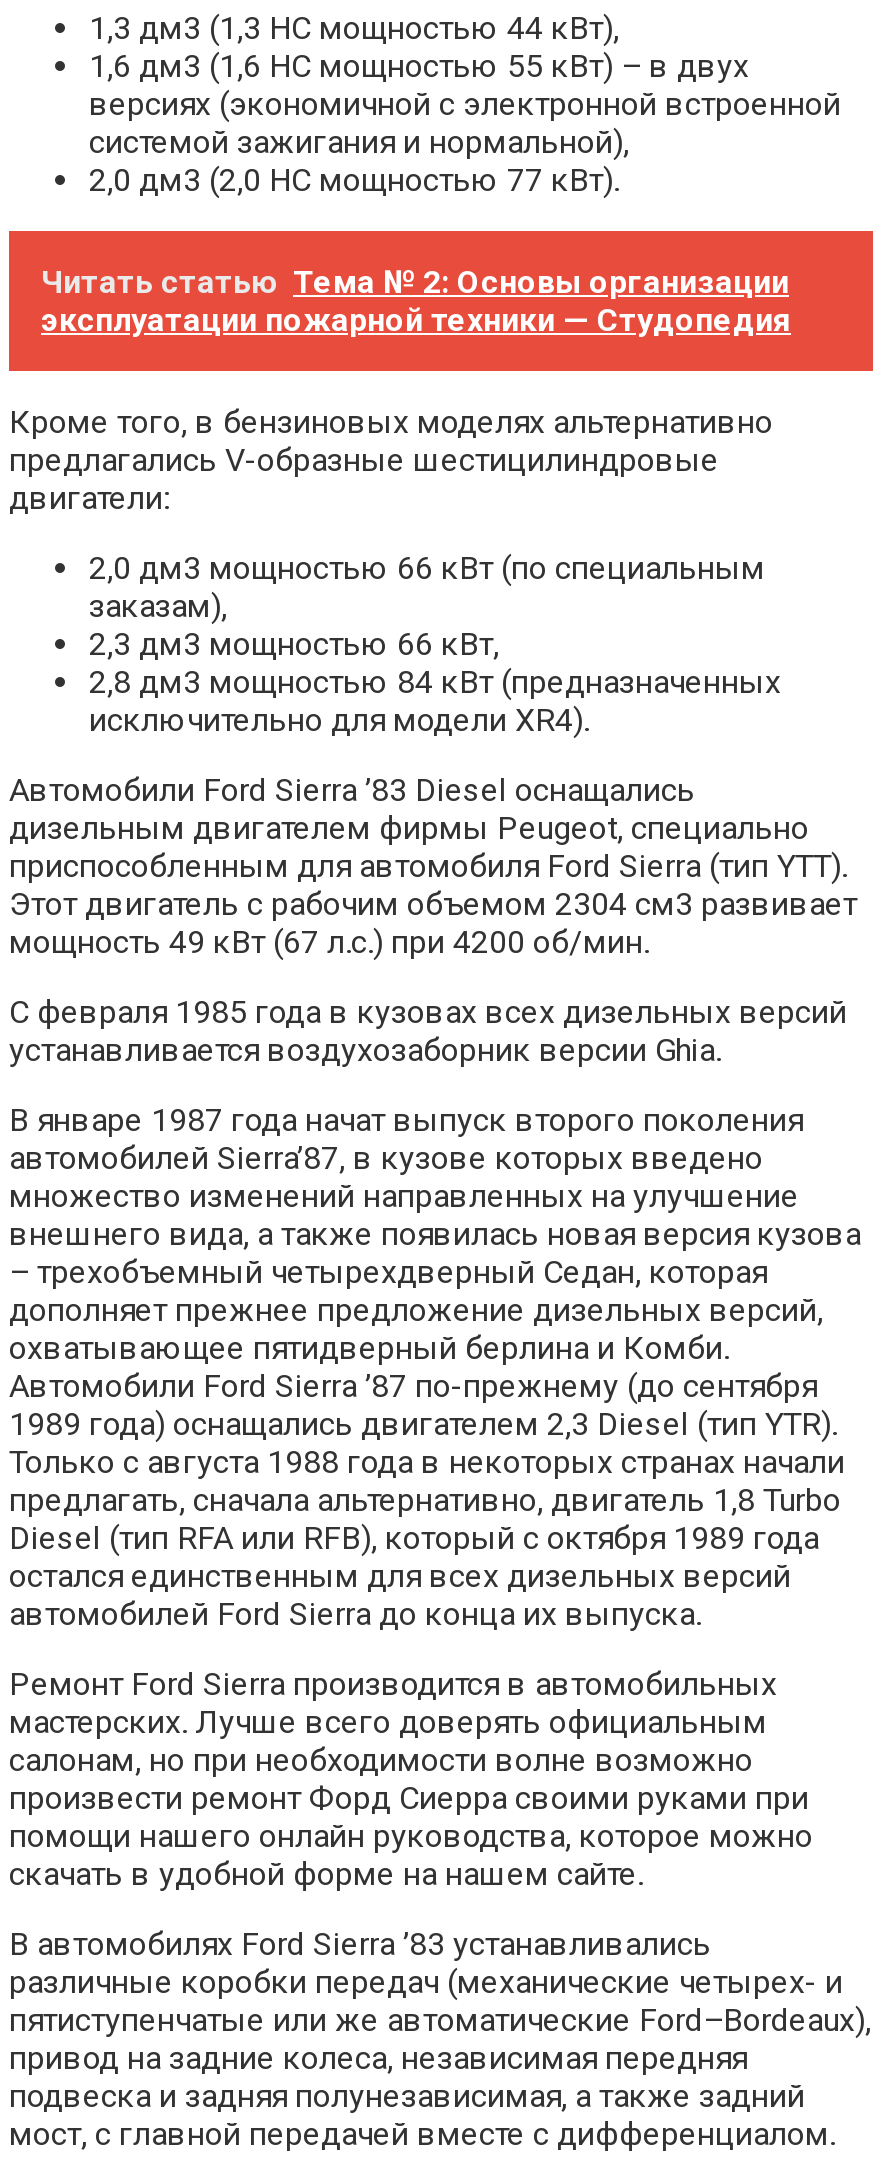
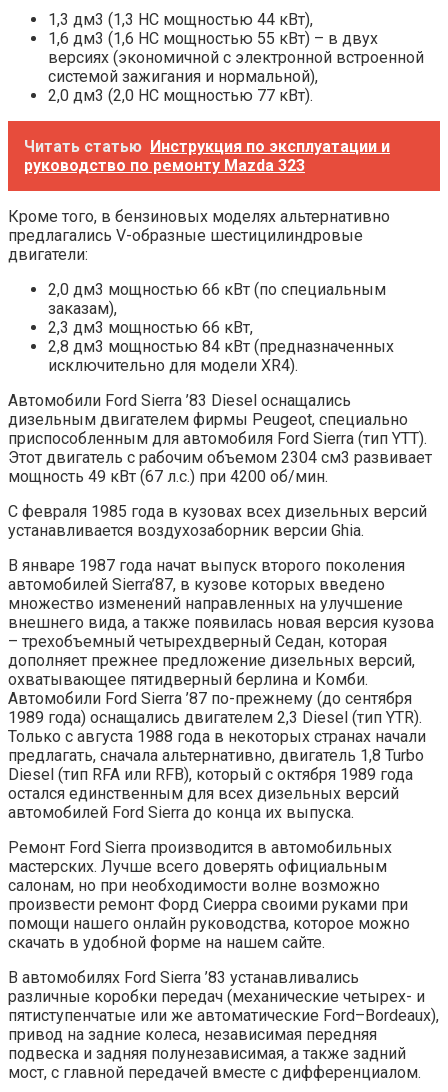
[41,263,791,339] Читать статью Тема № 2: Основы организации | эксплуатации пожарной техники — Студопедия -> [24,137,390,175] Читать статью Инструкция по эксплуатации и | руководство по ремонту Mazda 323

